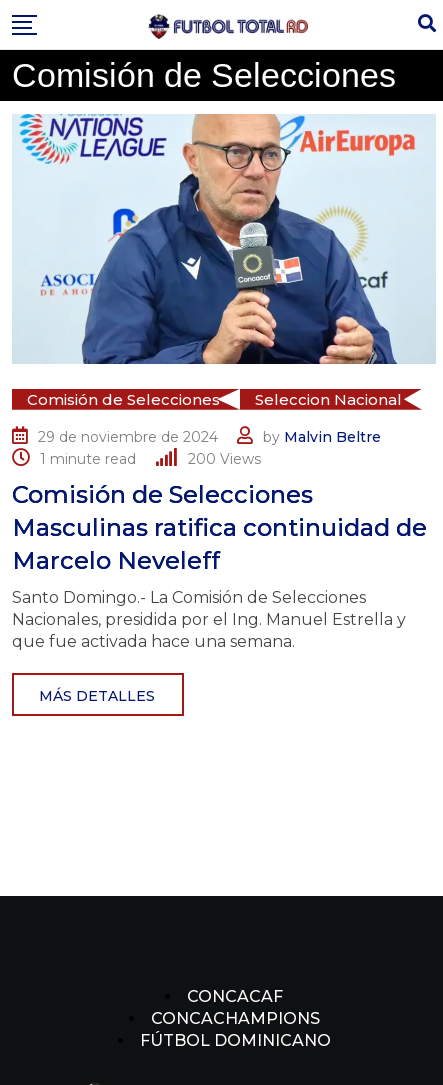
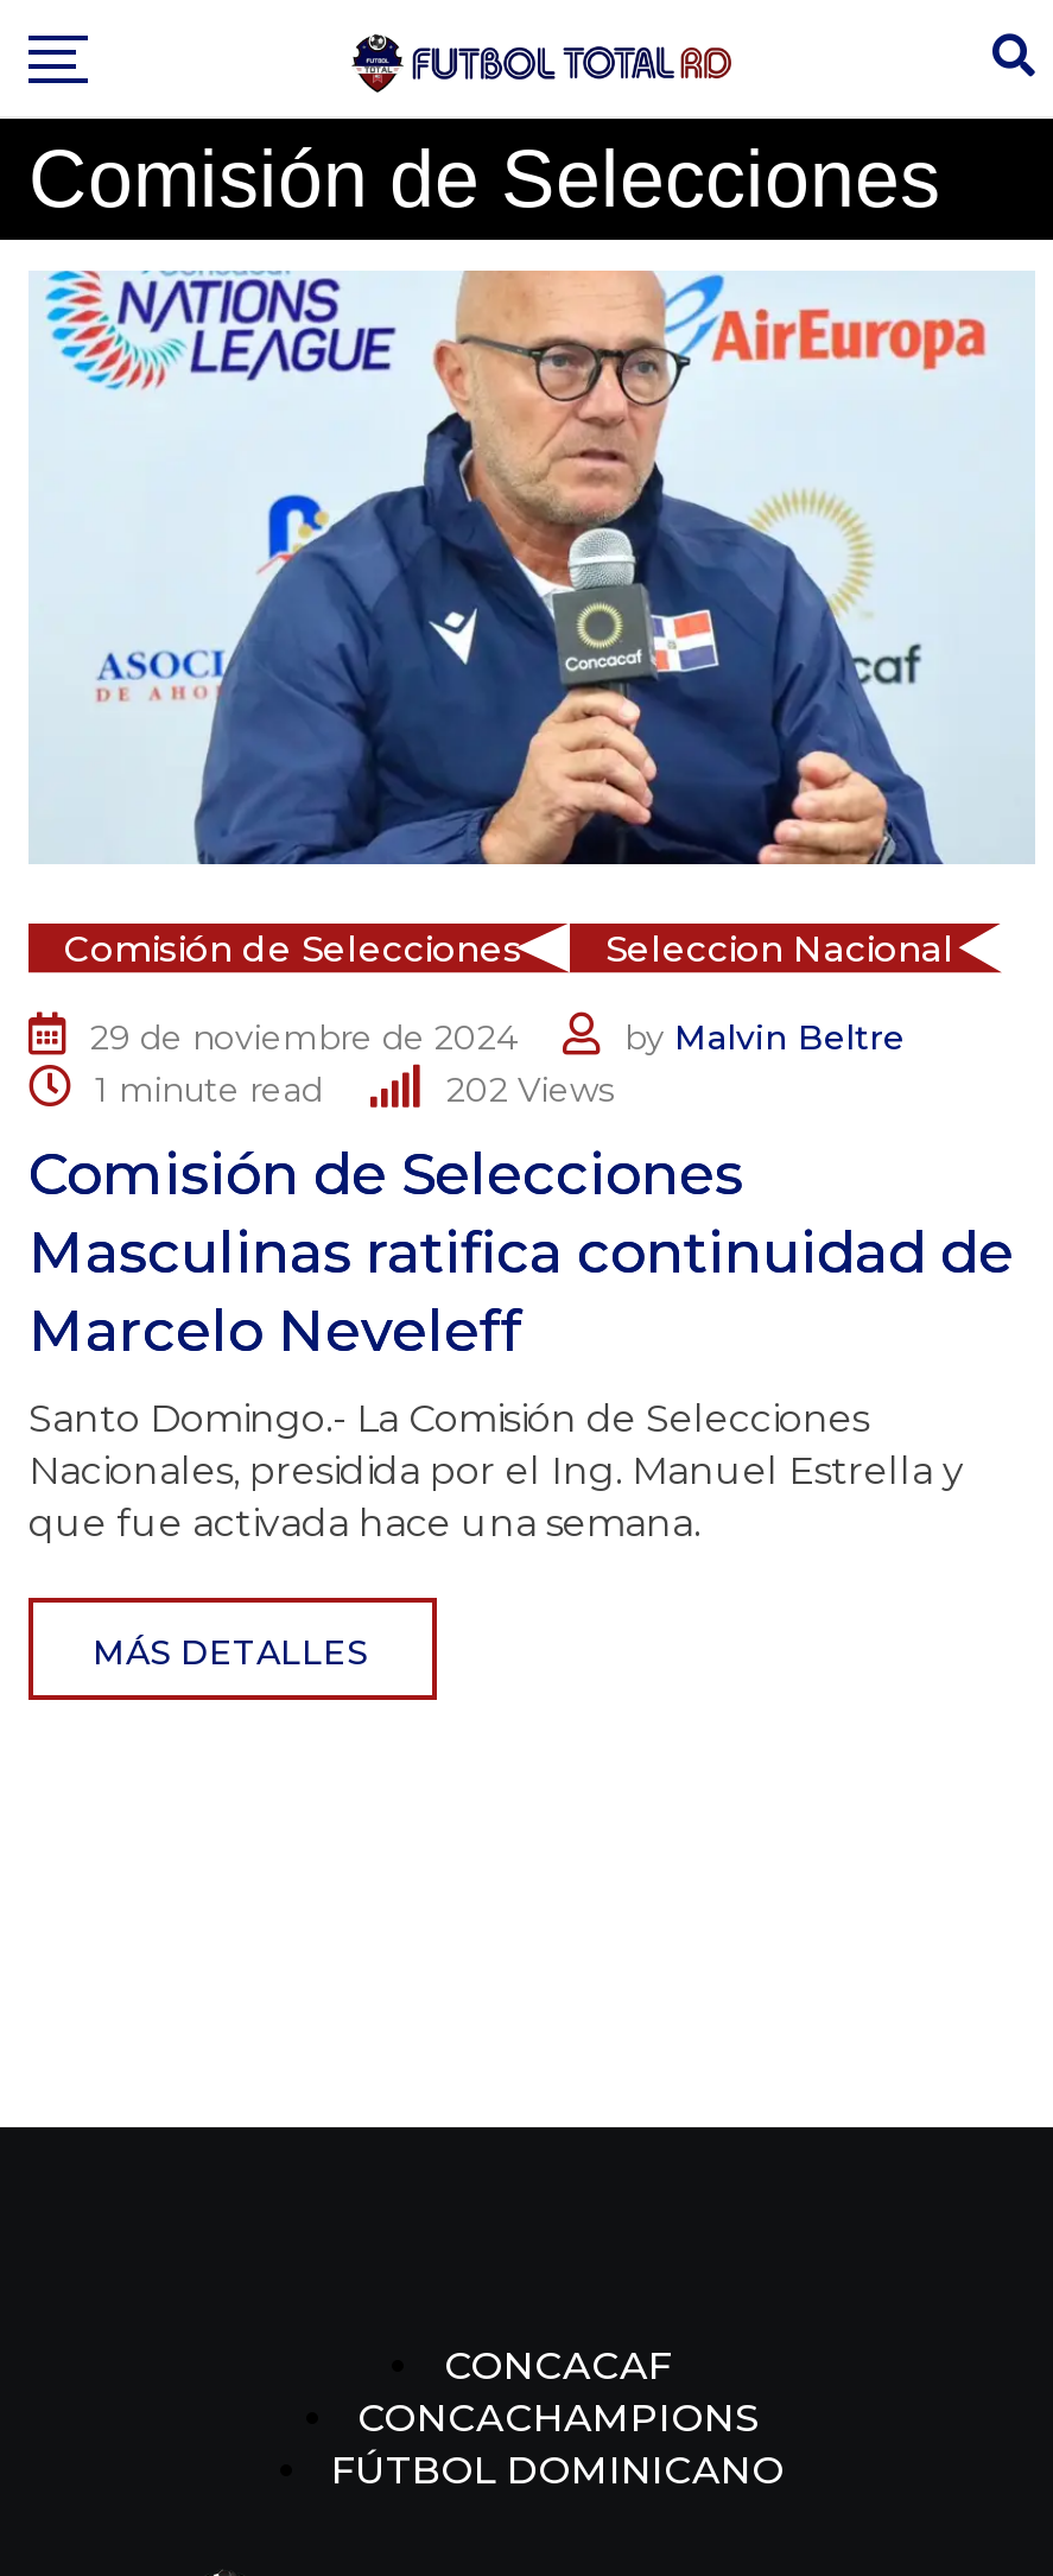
[188,450,261,468] 200 Views -> [446,1067,615,1110] 202 Views

